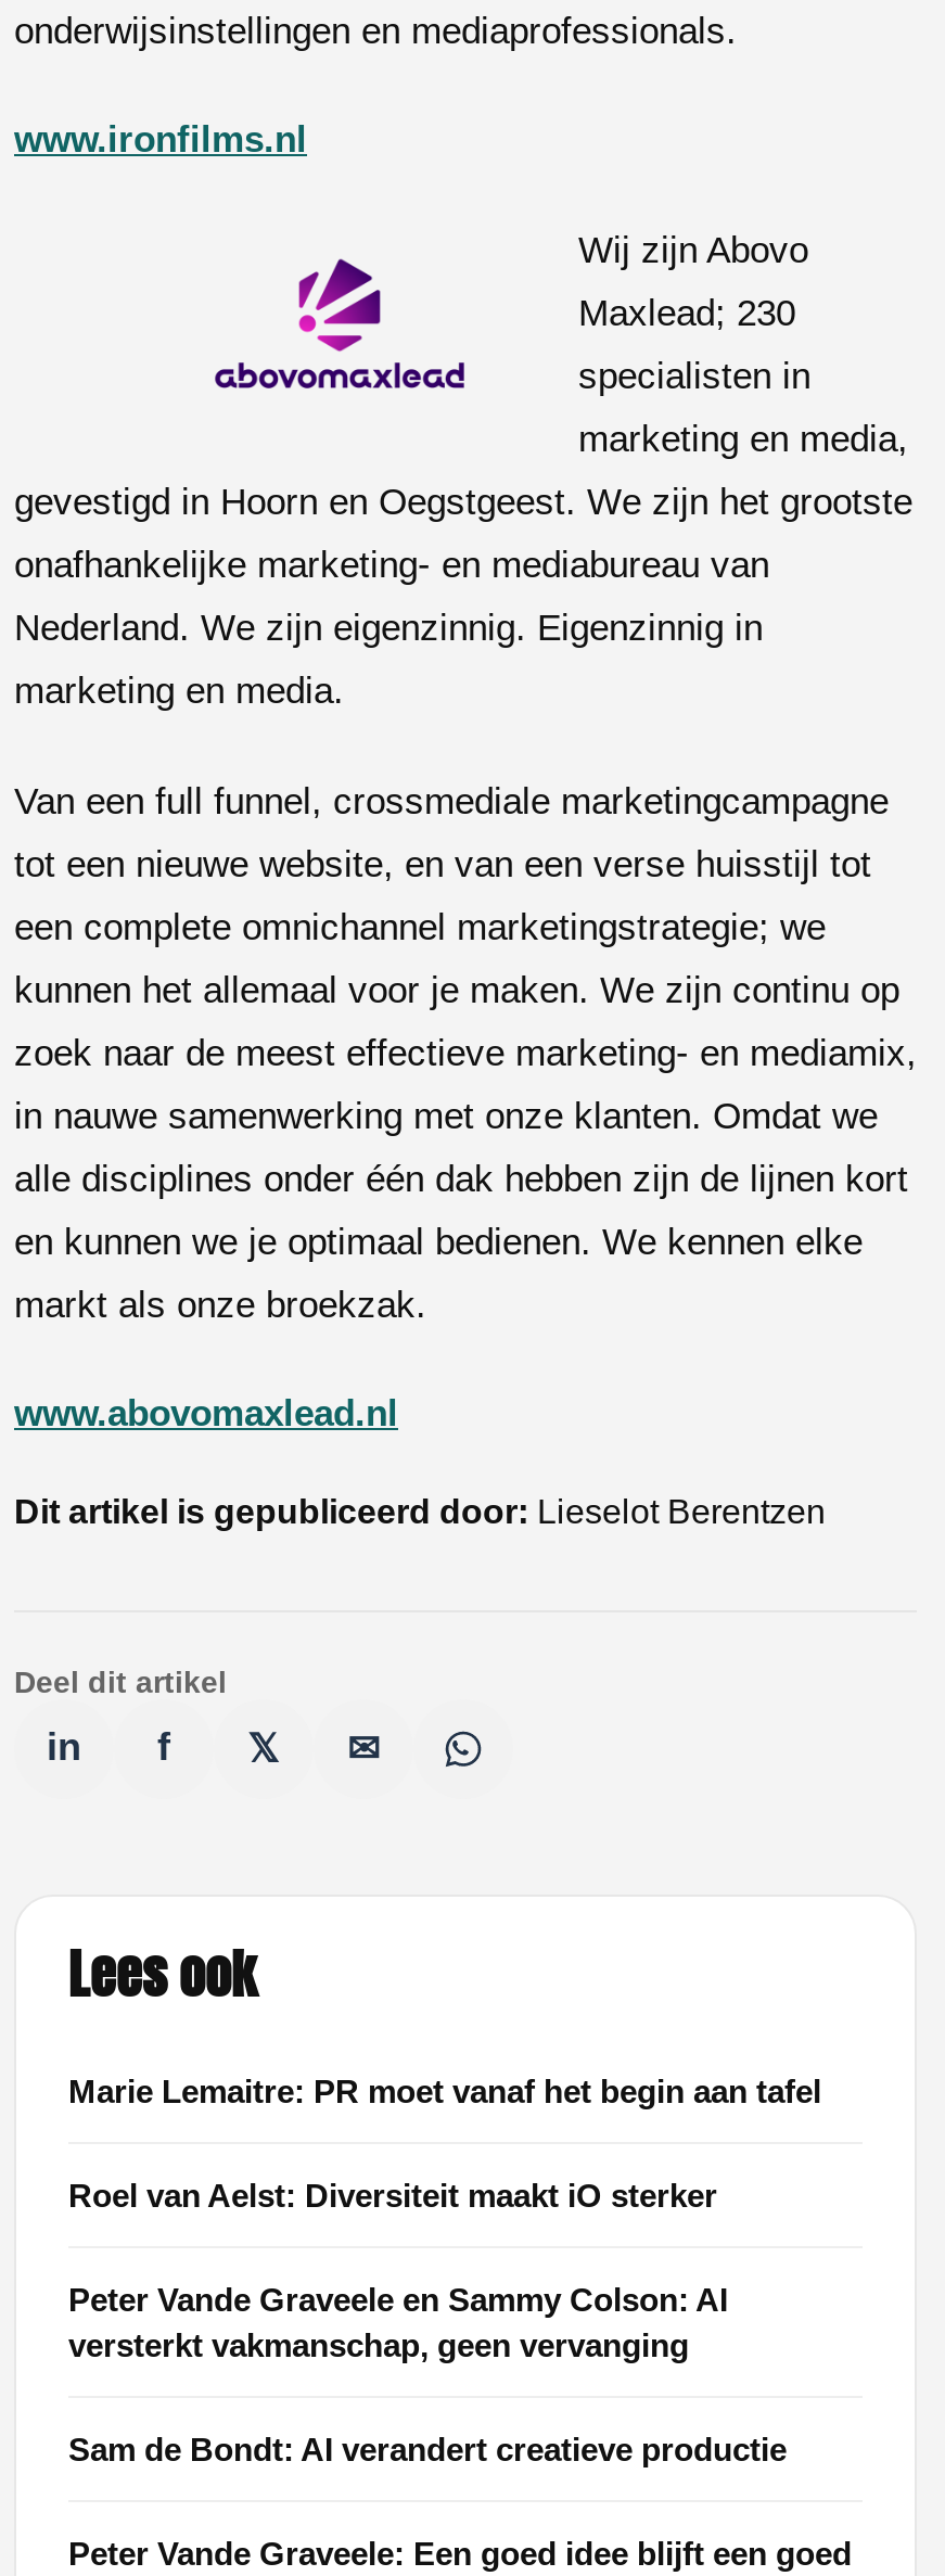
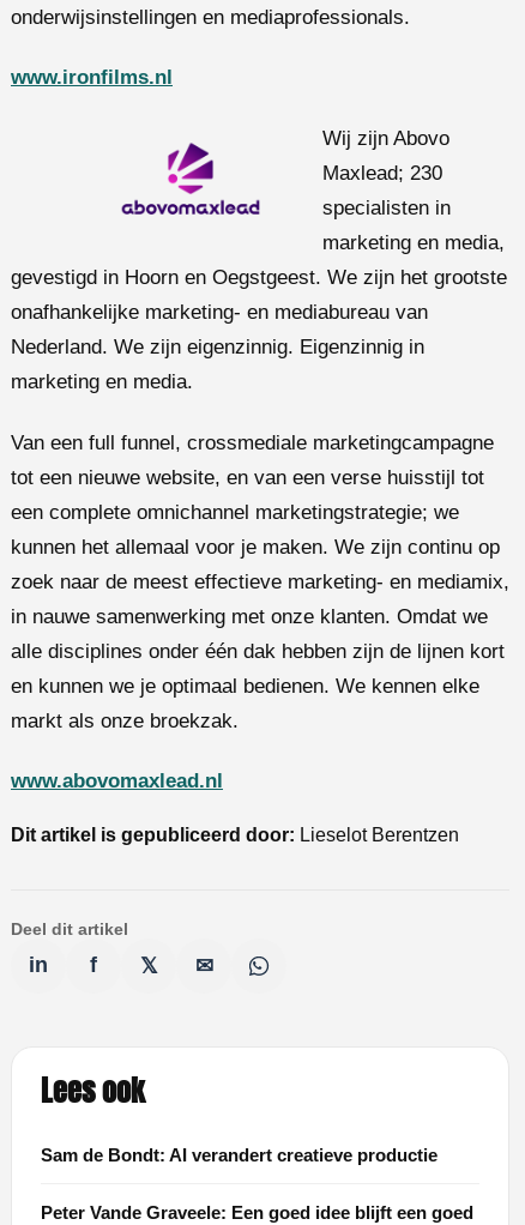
[68,2072,821,2363] Marie Lemaitre: PR moet vanaf het begin aan tafel | Roel van Aelst: Diversiteit maakt iO sterker | Peter Vande Graveele en Sammy Colson: AI | versterkt vakmanschap, geen vervanging -> none

